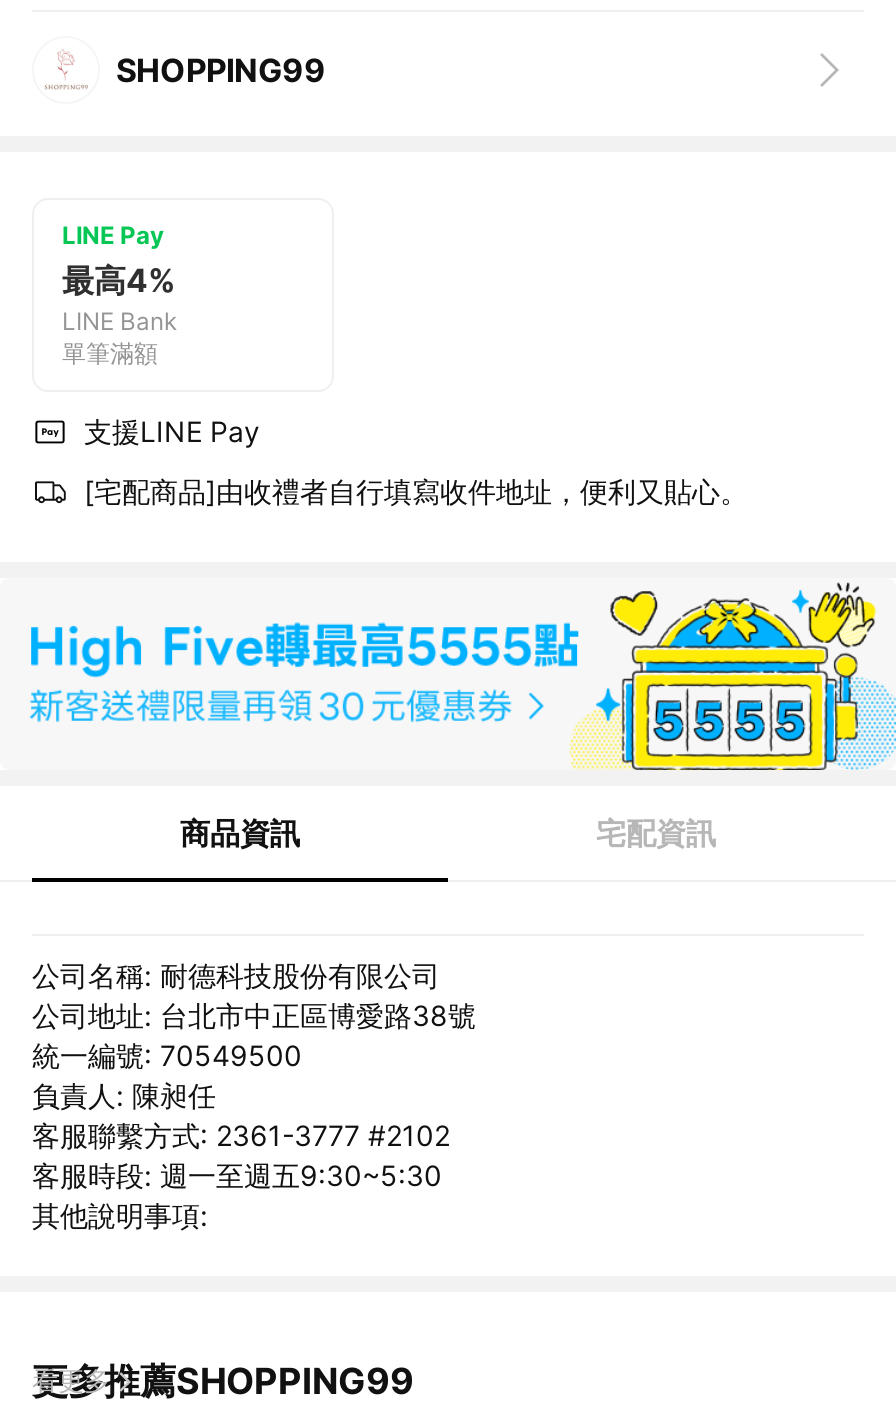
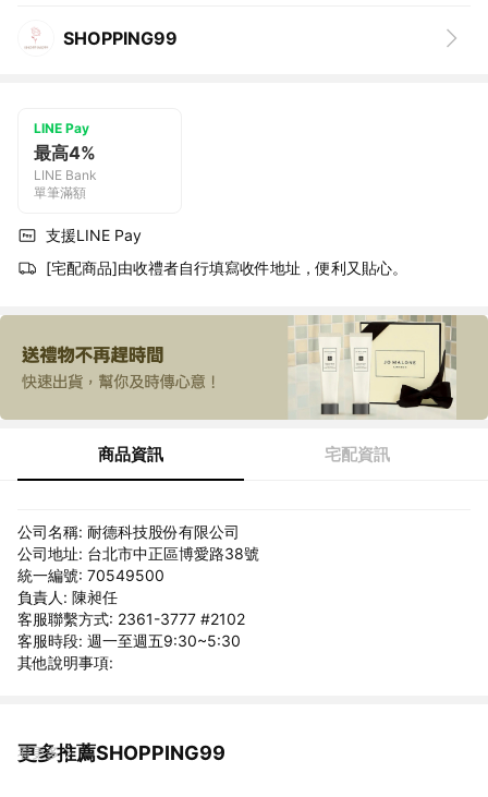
[6,578,890,772] [image] -> [3,314,485,420] [image]

